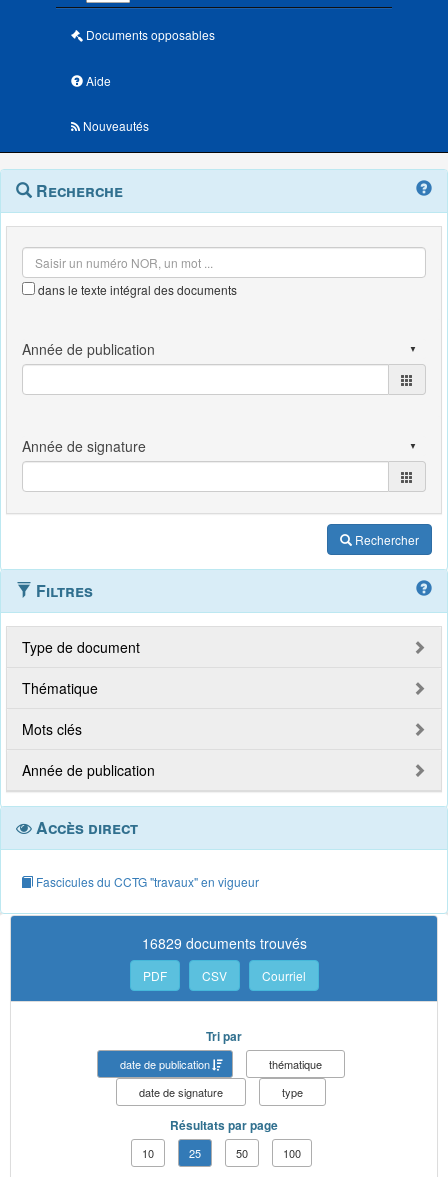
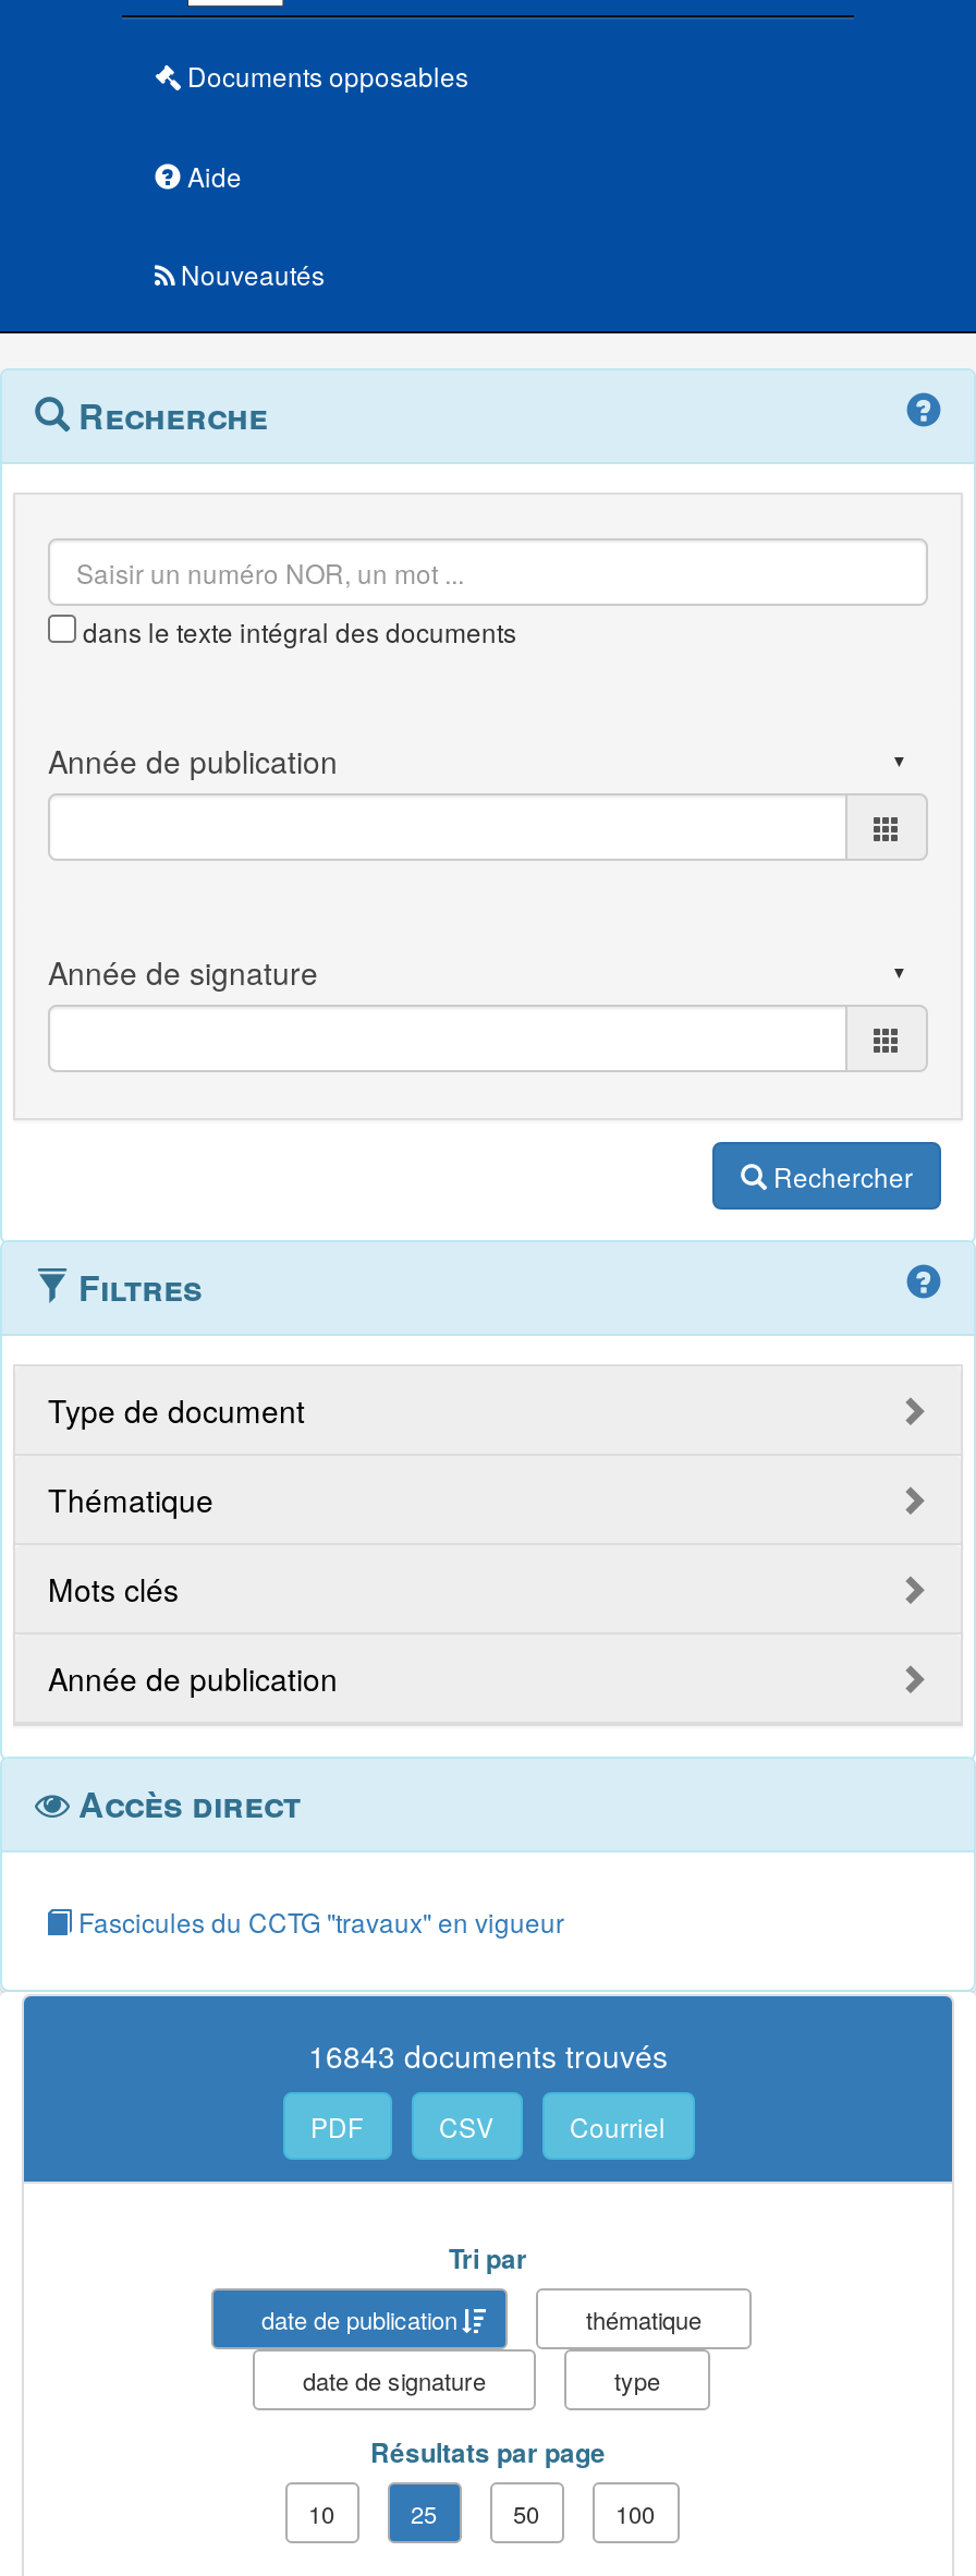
[141,933,306,953] 16829 documents trouvés -> [308,2033,668,2077] 16843 documents trouvés

